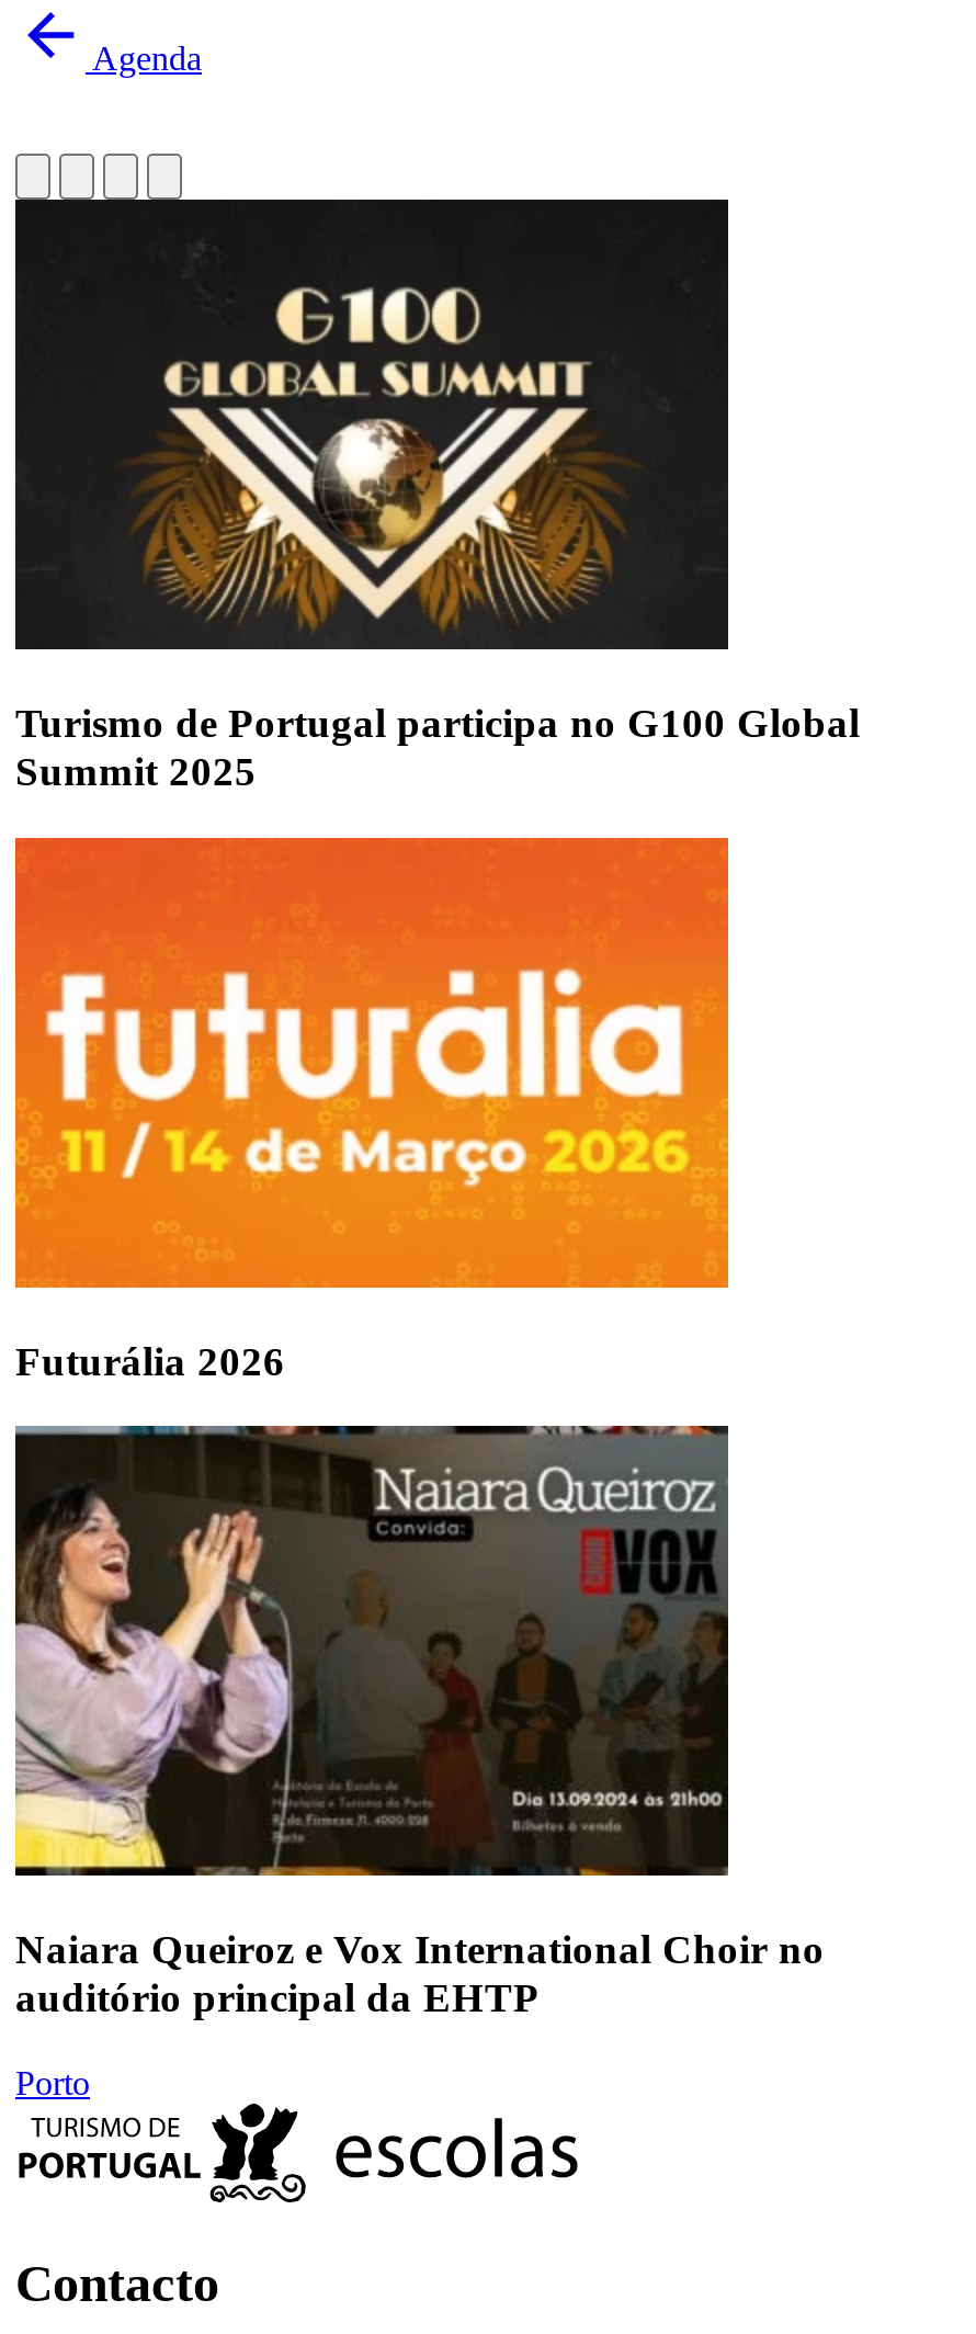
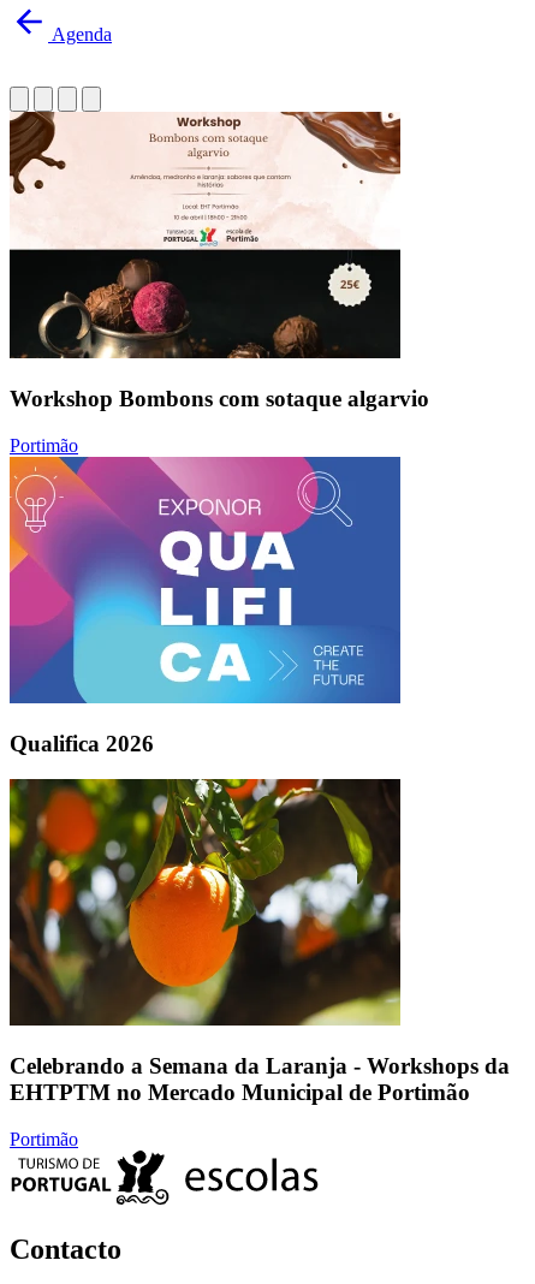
[13,197,860,794] [image] | Turismo de Portugal participa no G100 Global | Summit 2025 -> [8,111,429,455] [image] | Workshop Bombons com sotaque algarvio | Portimão
[13,836,730,1383] [image] | Futurália 2026 -> [8,456,402,756] [image] | Qualifica 2026
[13,1424,825,2101] [image] | Naiara Queiroz e Vox International Choir no | auditório principal da EHTP | Porto -> [8,778,510,1149] [image] | Celebrando a Semana da Laranja - Workshops da | EHTPTM no Mercado Municipal de Portimão | Portimão

